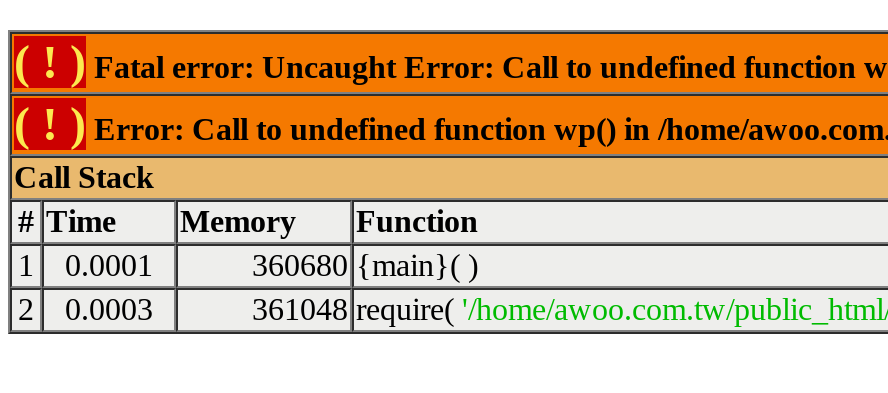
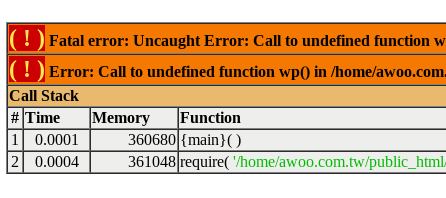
[18,292,153,326] 2 0.0003 -> [11,153,78,170] 2 0.0004

